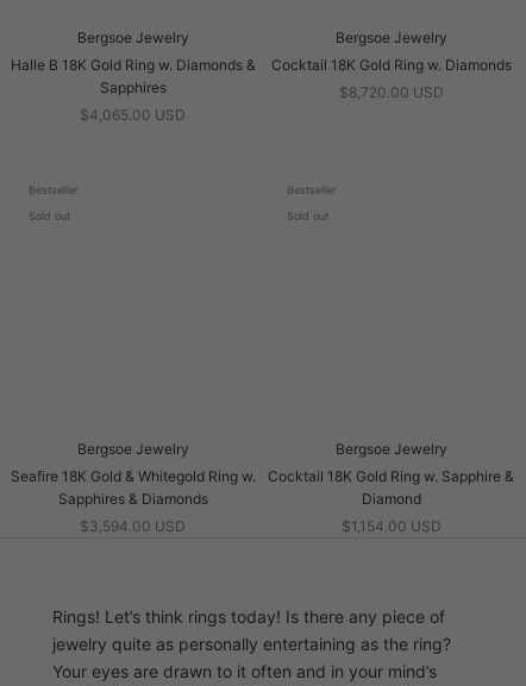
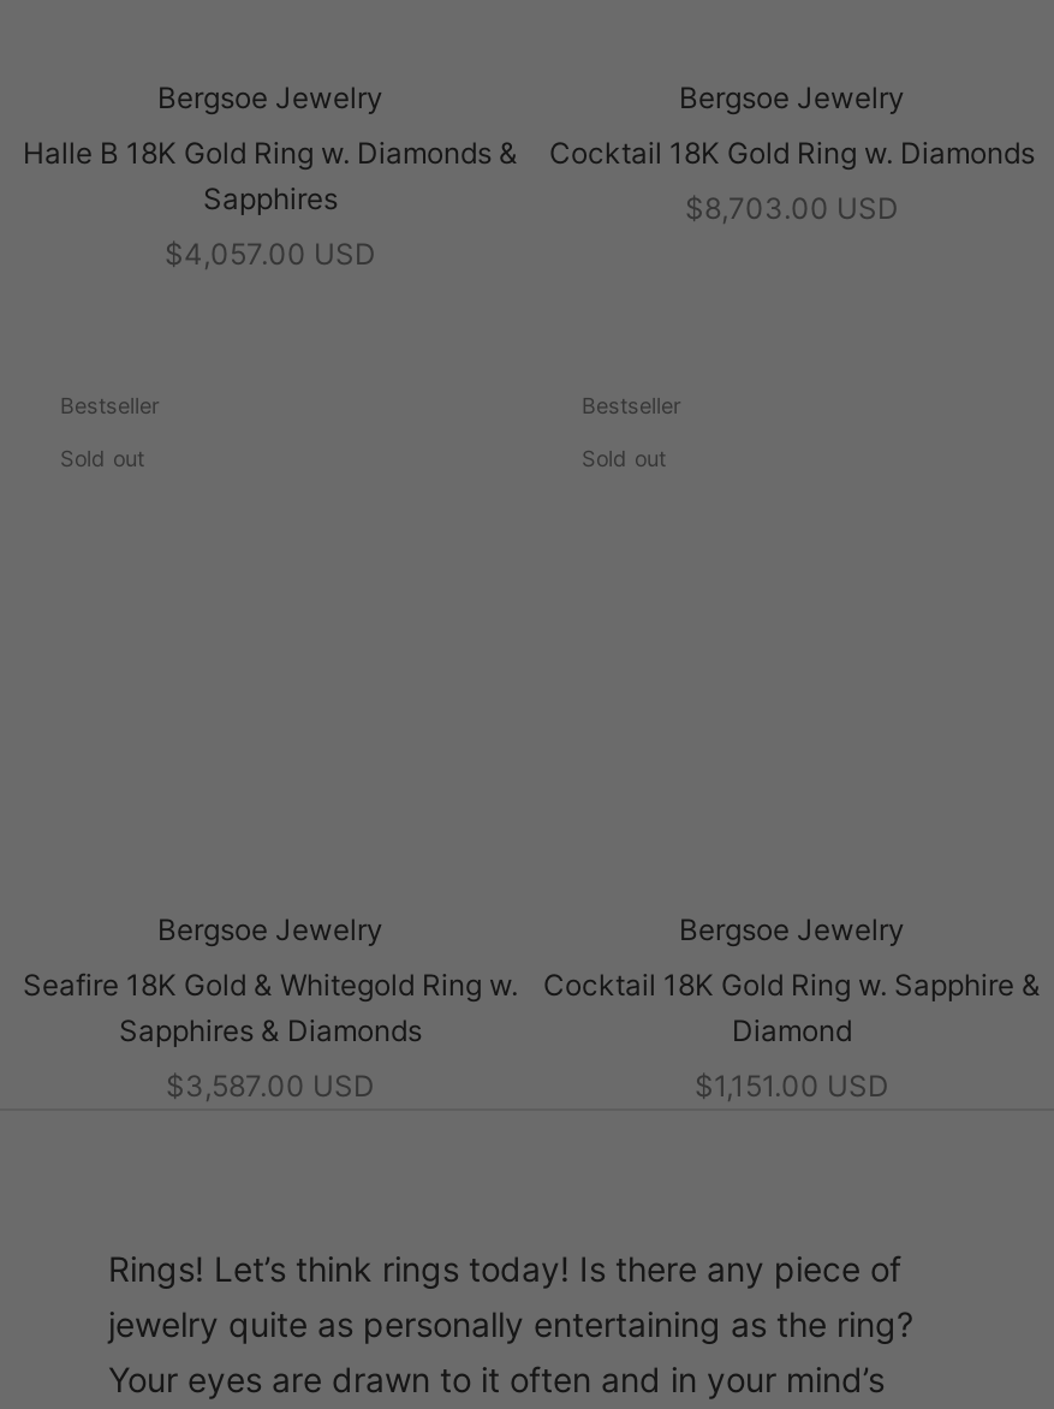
[339,83,443,101] $8,720.00 USD -> [685,190,899,226] $8,703.00 USD
[80,106,186,124] $4,065.00 USD -> [165,236,376,272] $4,057.00 USD
[80,517,186,535] $3,594.00 USD -> [166,1068,375,1104] $3,587.00 USD
[341,517,441,535] $1,154.00 USD -> [695,1068,889,1104] $1,151.00 USD

